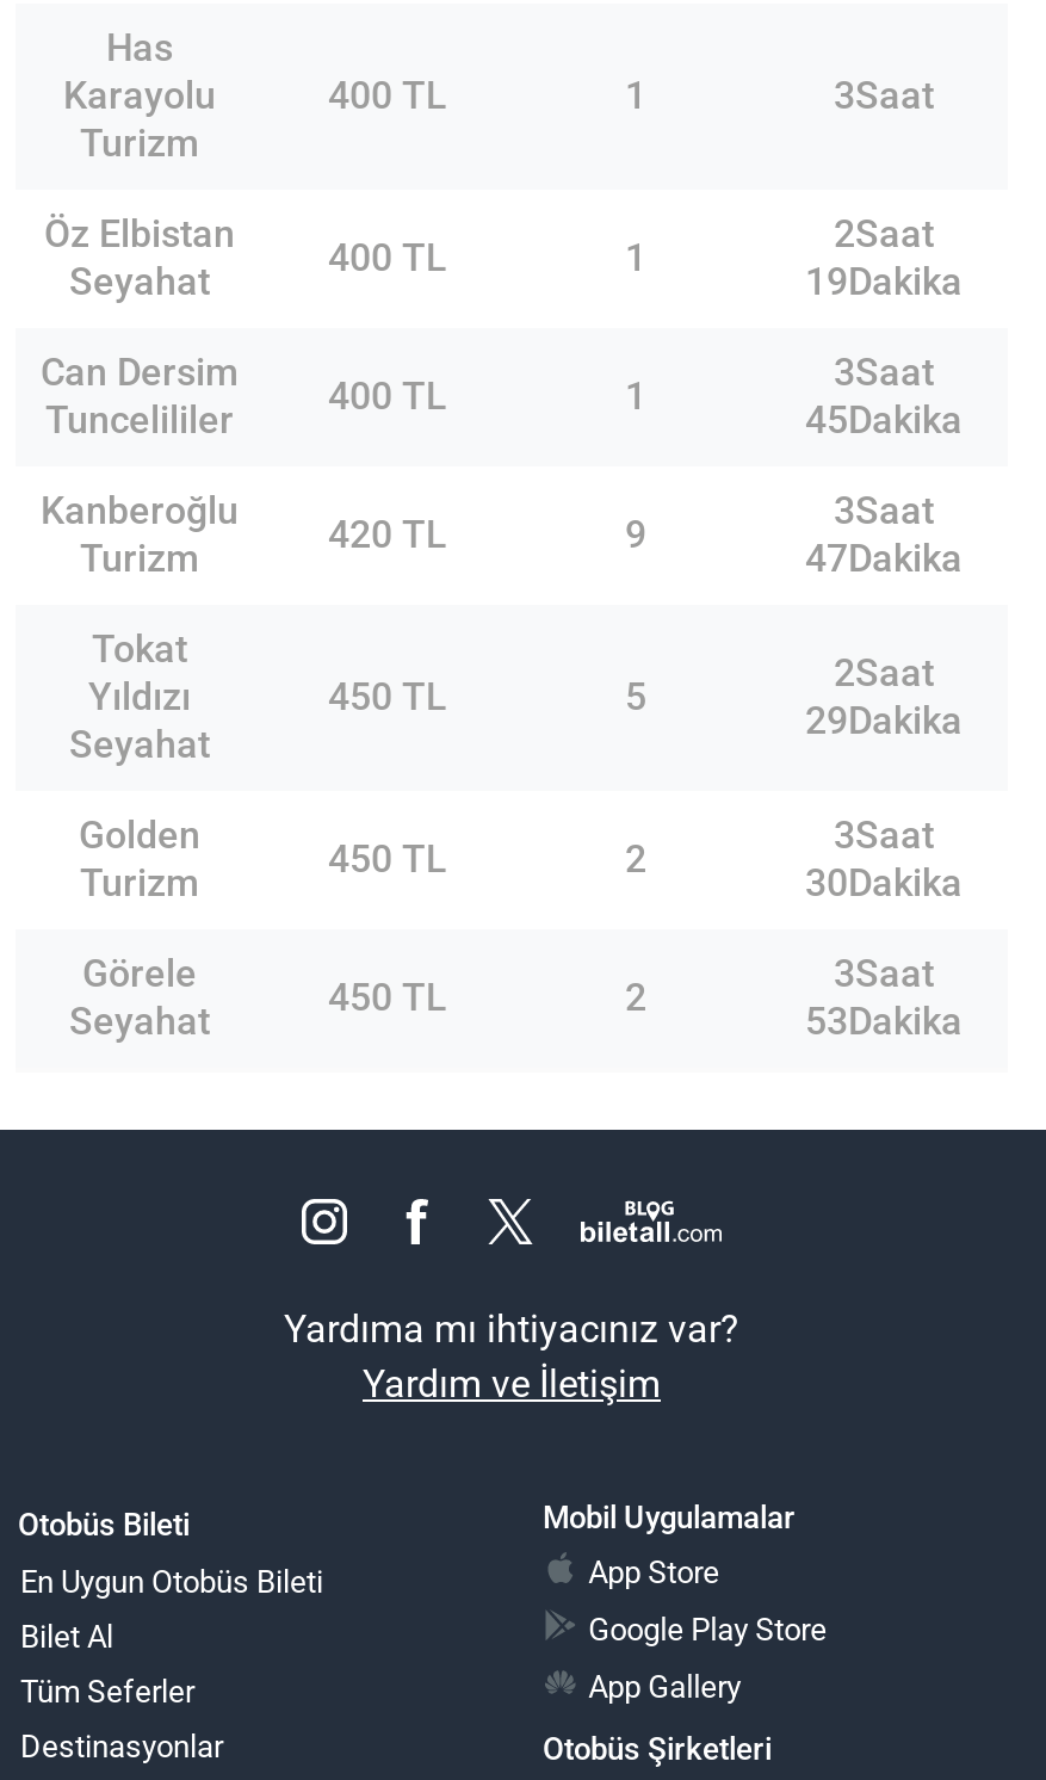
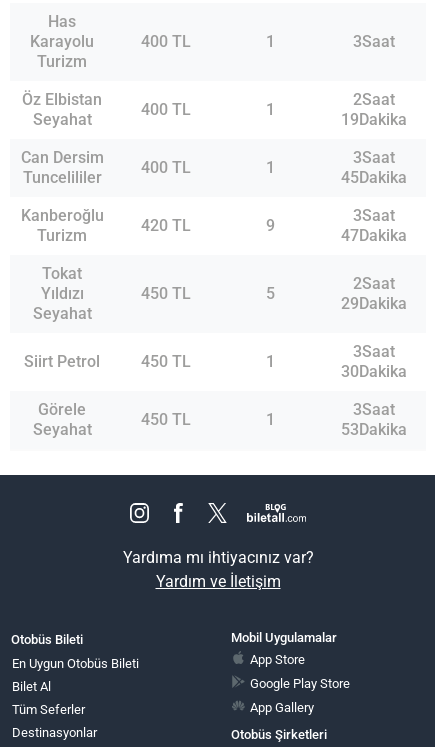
[79,813,200,906] Golden | Turizm -> [24,352,100,371] Siirt Petrol
[625,837,646,882] 2 -> [265,352,274,371] 1
[625,975,646,1020] 2 -> [265,410,274,429] 1

